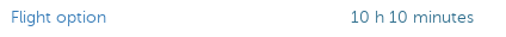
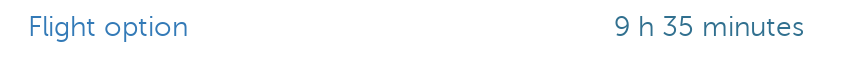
[351,8,474,26] 10 h 10 minutes -> [614,12,804,42] 9 h 35 minutes

